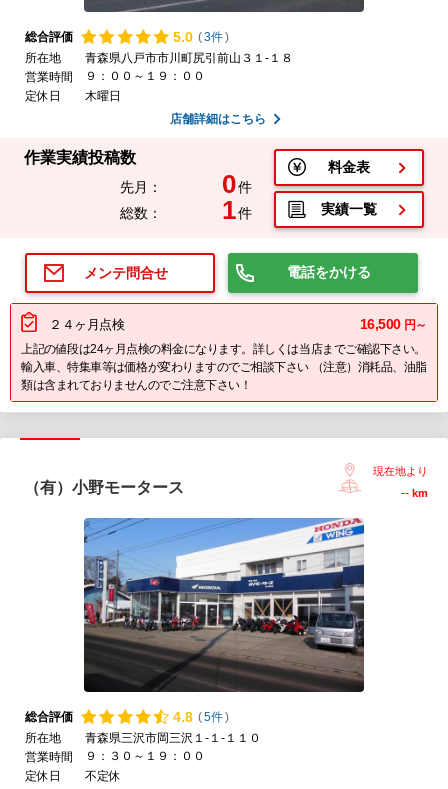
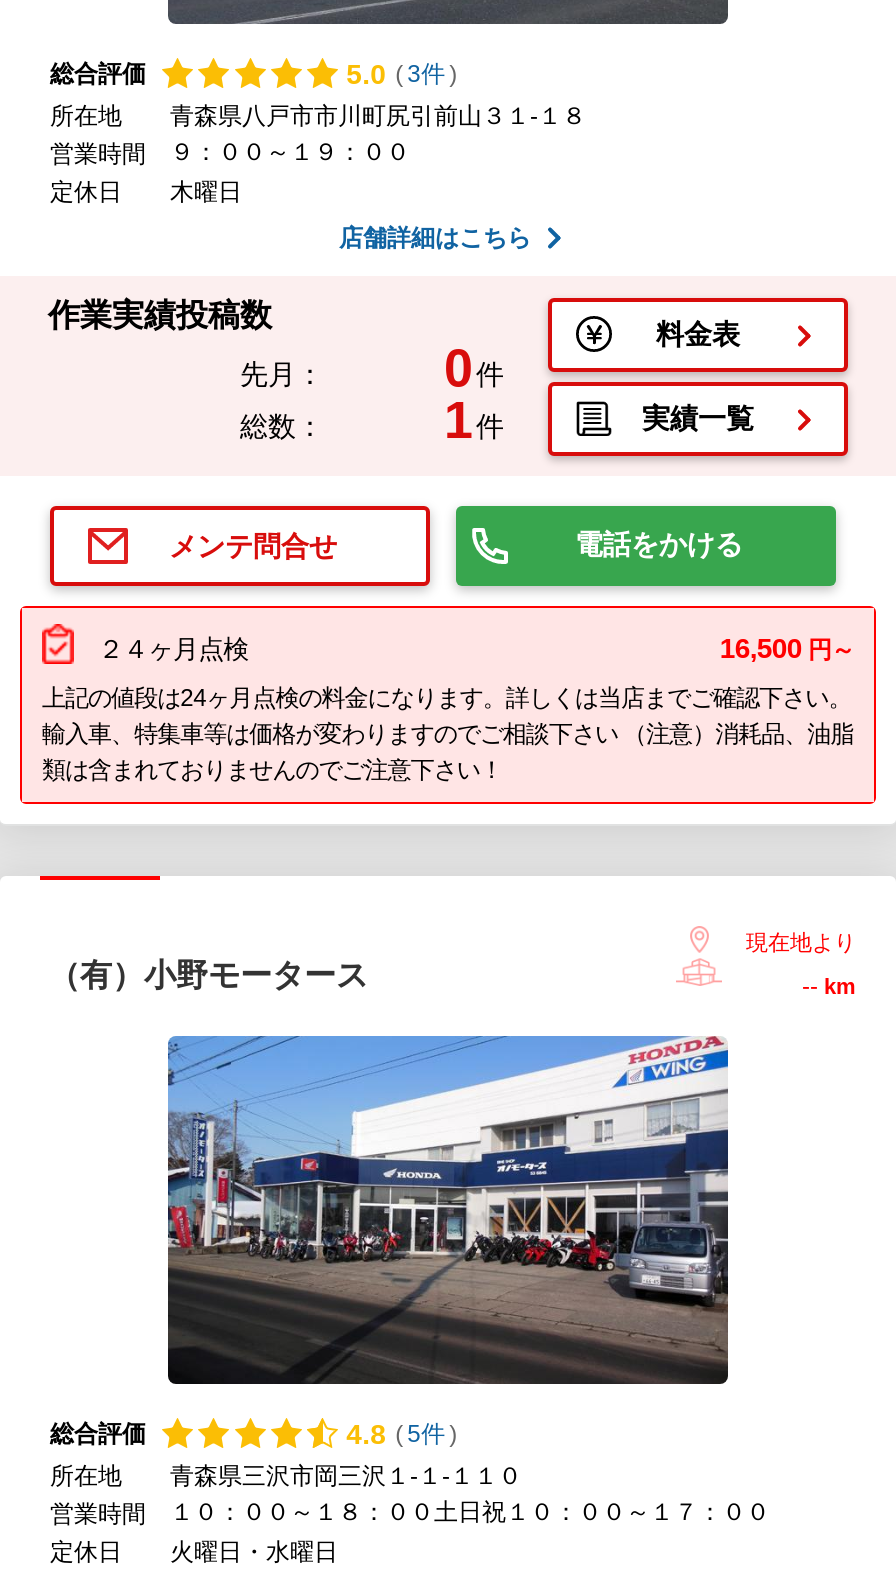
[85,749,205,763] ９：３０～１９：００ -> [170,1498,770,1526] １０：００～１８：００土日祝１０：００～１７：００
[85,769,121,783] 不定休 -> [170,1538,338,1566] 火曜日・水曜日

